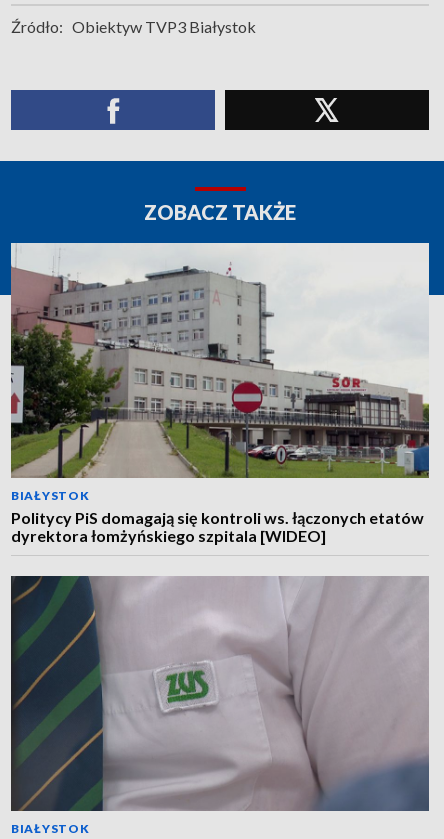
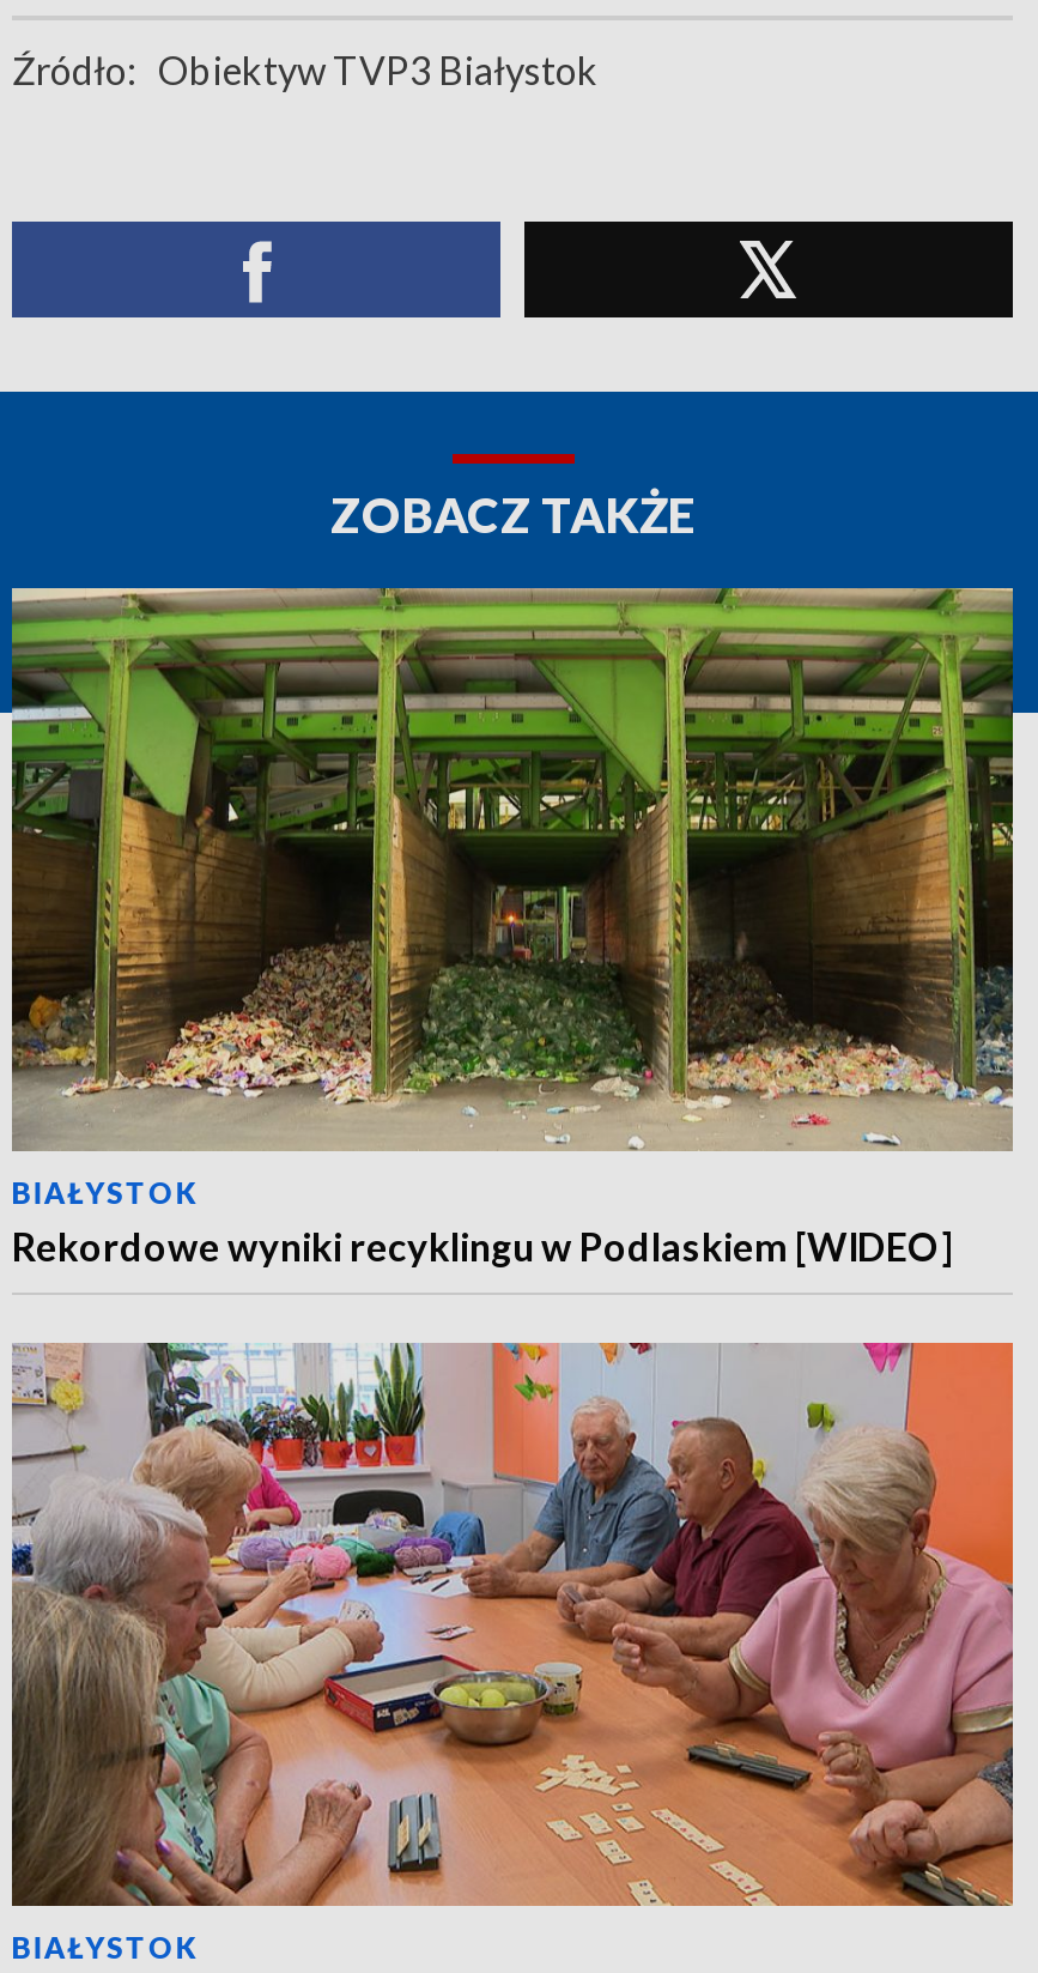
[10,242,430,545] [image] | Politycy PiS domagają się kontroli ws. łączonych etatów | dyrektora łomżyńskiego szpitala [WIDEO] -> [10,586,1015,1269] [image] | Rekordowe wyniki recyklingu w Podlaskiem [WIDEO]
[11,575,430,812] [image] -> [10,1340,1015,1908] [image]

